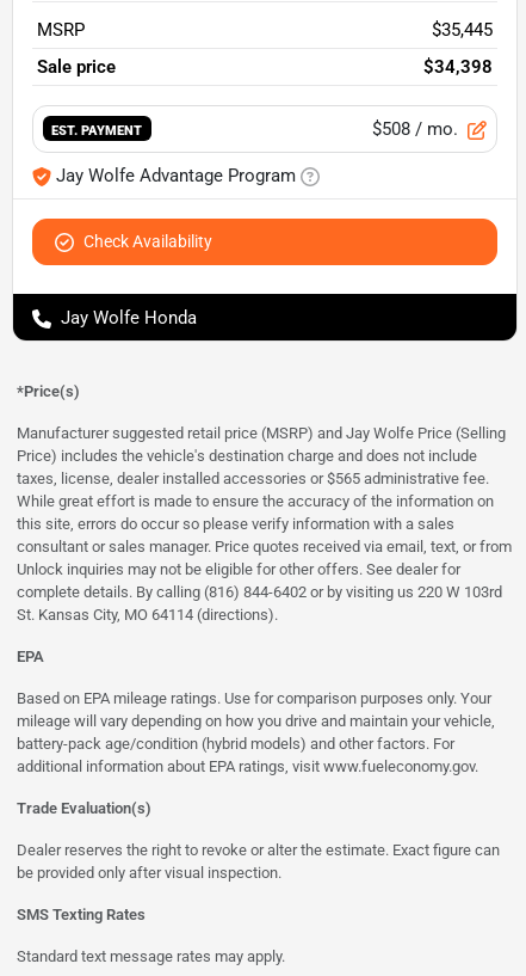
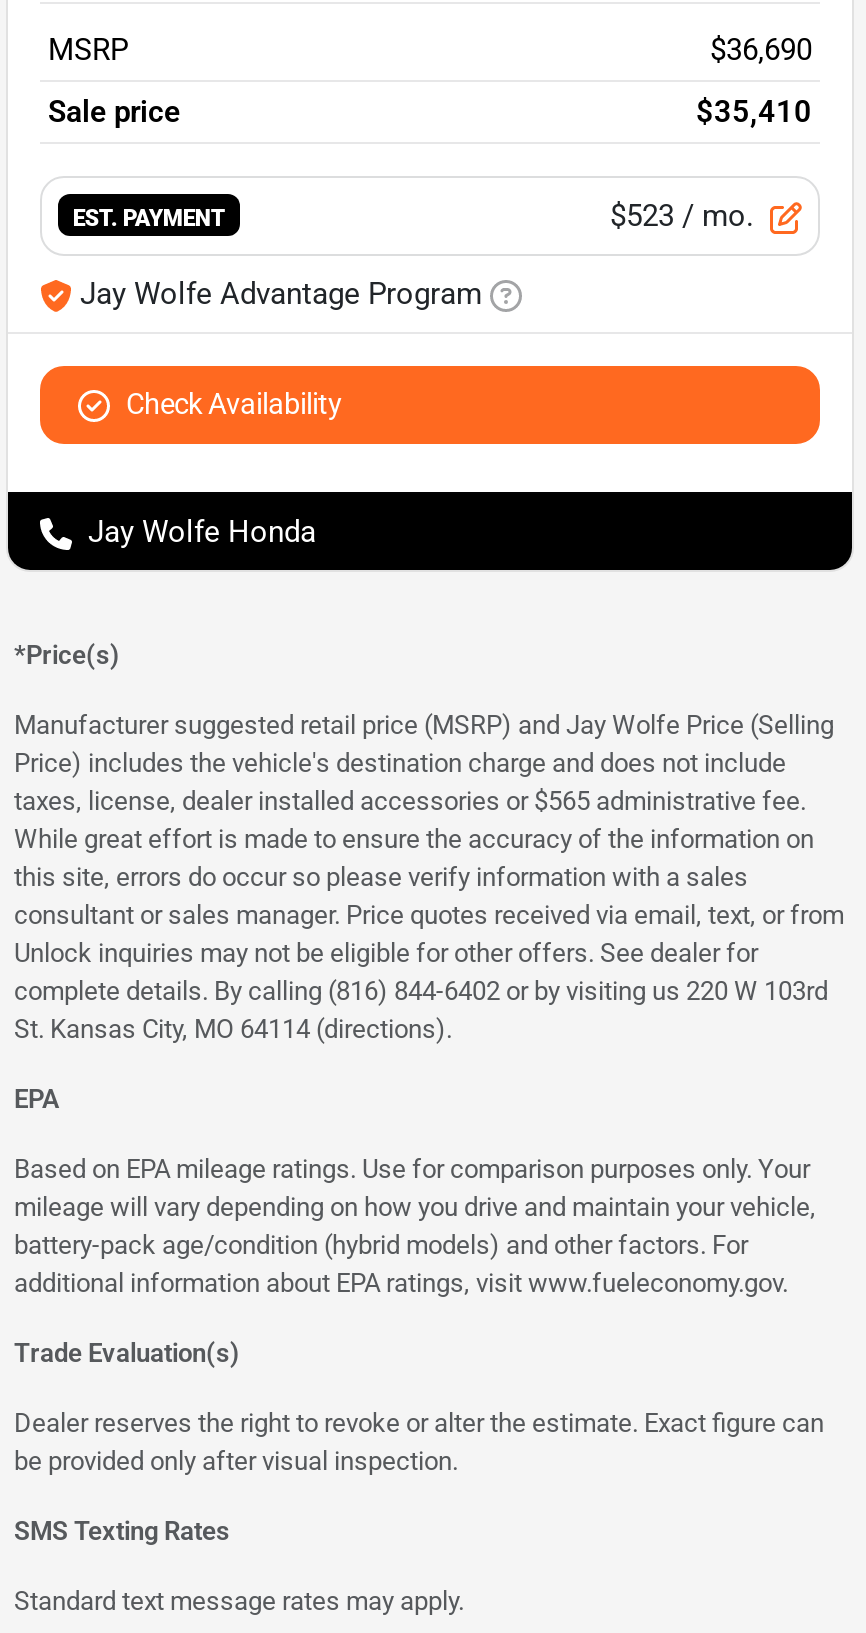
[432,19,493,40] $35,445 -> [710,32,812,68] $36,690
[423,56,493,77] $34,398 -> [696,94,812,130] $35,410
[372,118,458,140] $508 / mo. -> [610,198,754,234] $523 / mo.

